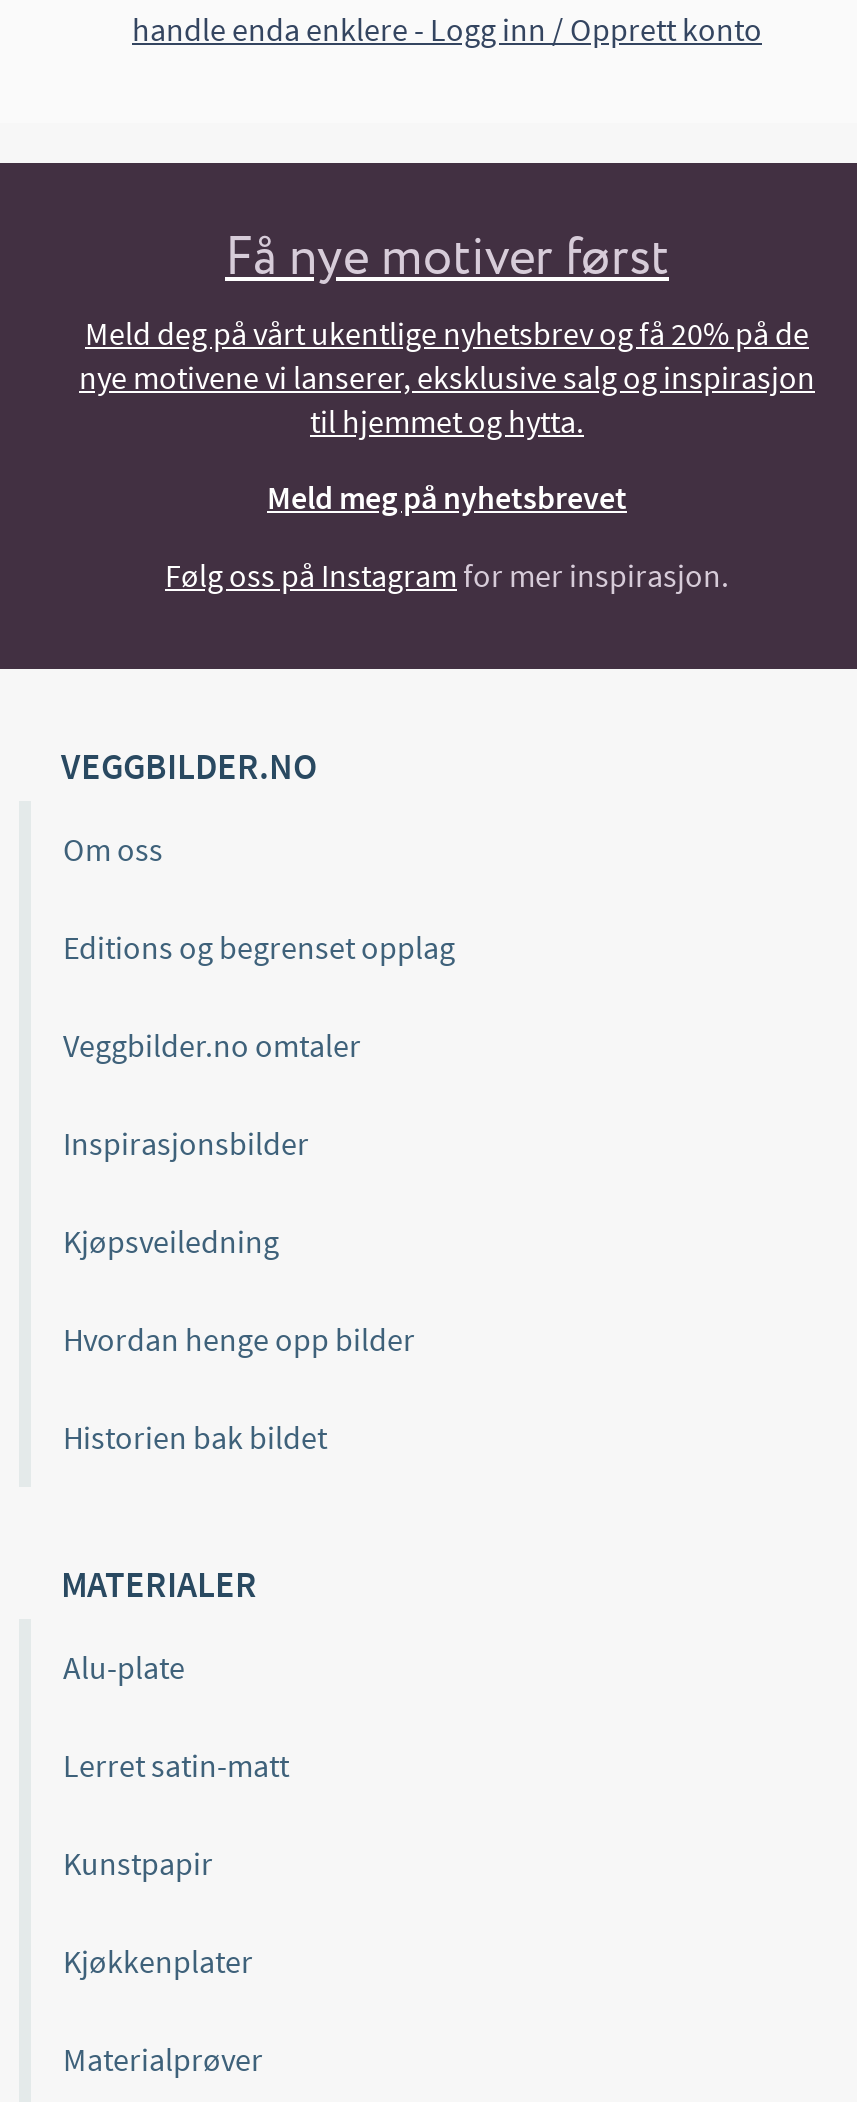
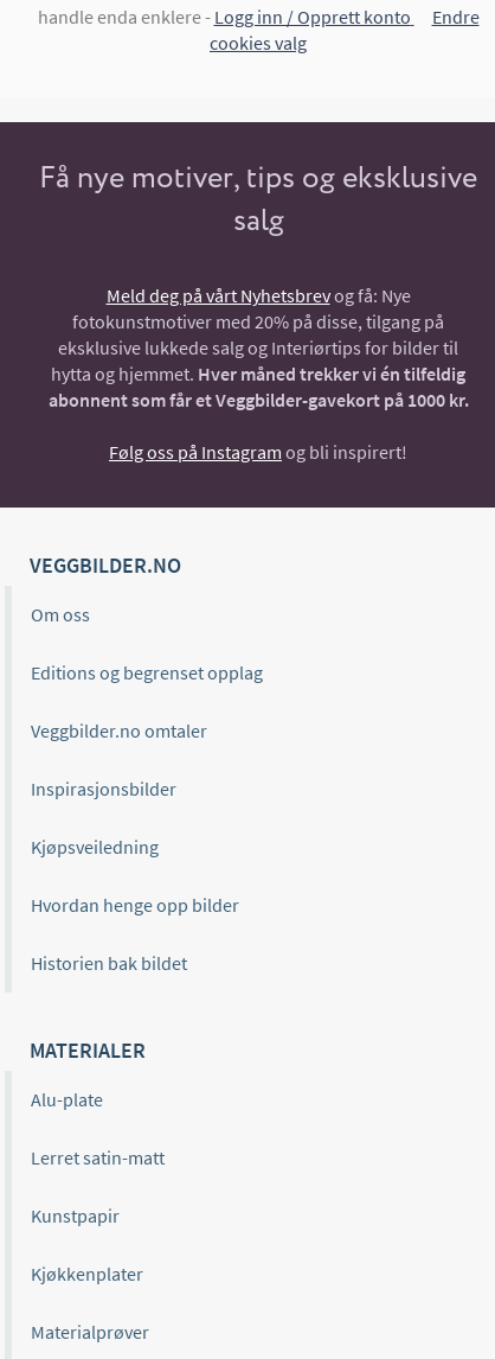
[225,233,669,285] Få nye motiver først -> [210,5,479,55] Endre | cookies valg
[79,313,815,441] Meld deg på vårt ukentlige nyhetsbrev og få 20% på de | nye motivene vi lanserer, eksklusive salg og inspirasjon | til hjemmet og hytta. -> [39,164,477,238] Få nye motiver, tips og eksklusive | salg
[267,477,627,517] Meld meg på nyhetsbrevet -> [48,283,468,411] Meld deg på vårt Nyhetsbrev og få: Nye | fotokunstmotiver med 20% på disse, tilgang på | eksklusive lukkede salg og Interiørtips for bilder til | hytta og hjemmet. Hver måned trekker vi én tilfeldig | abonnent som får et Veggbilder-gavekort på 1000 kr.
[165,554,729,594] Følg oss på Instagram for mer inspirasjon. -> [109,439,407,463] Følg oss på Instagram og bli inspirert!

